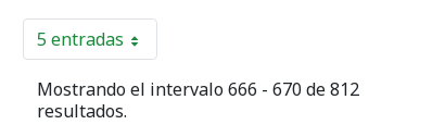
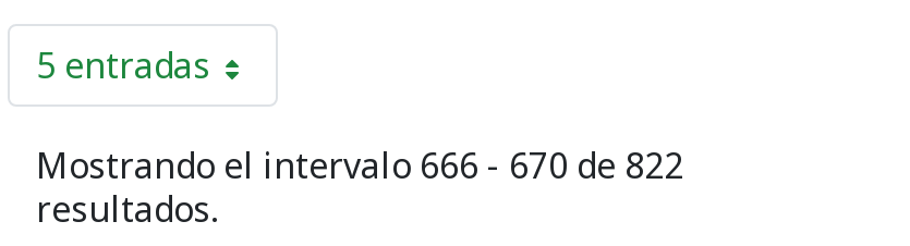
[37,77,359,101] Mostrando el intervalo 666 - 670 de 812 -> [36,142,683,189] Mostrando el intervalo 666 - 670 de 822

